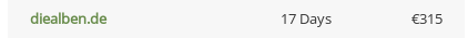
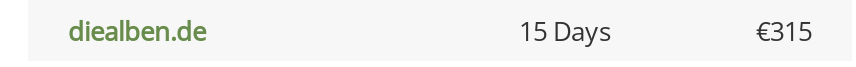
[280,9,331,28] 17 Days -> [519,13,611,49] 15 Days

